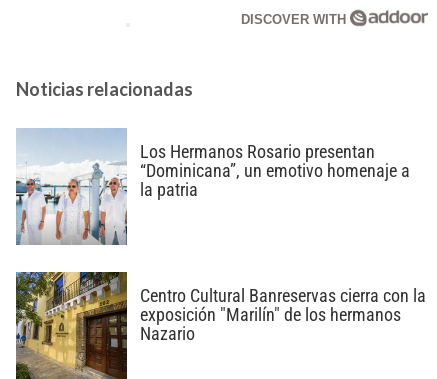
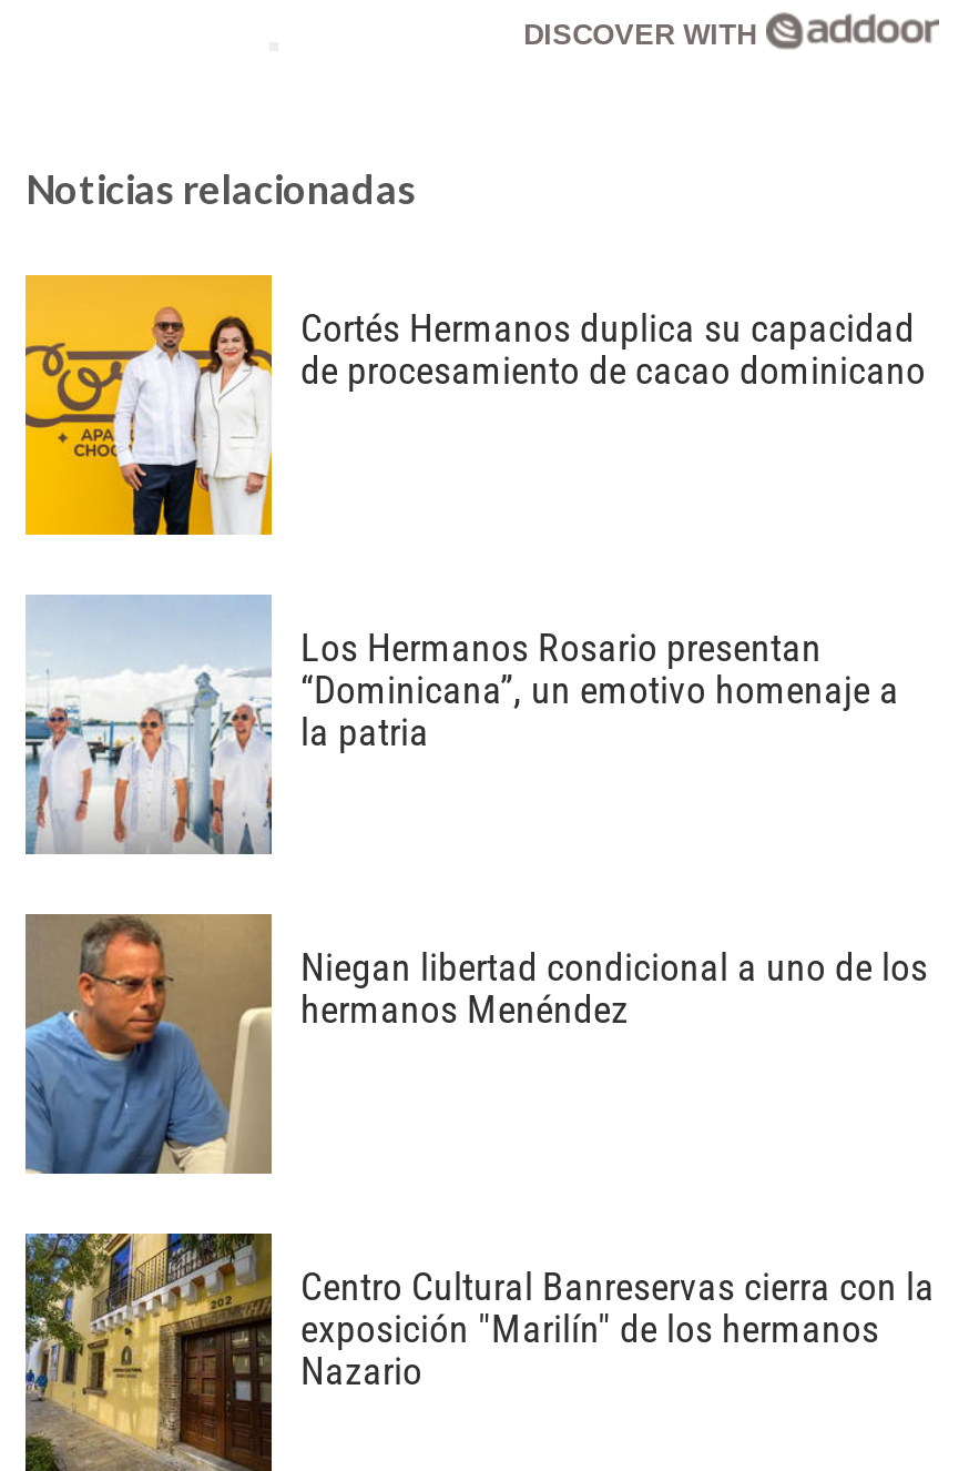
none -> [23,273,926,537] [image] | Cortés Hermanos duplica su capacidad | de procesamiento de cacao dominicano
none -> [25,912,928,1174] [image] | Niegan libertad condicional a uno de los | hermanos Menéndez

